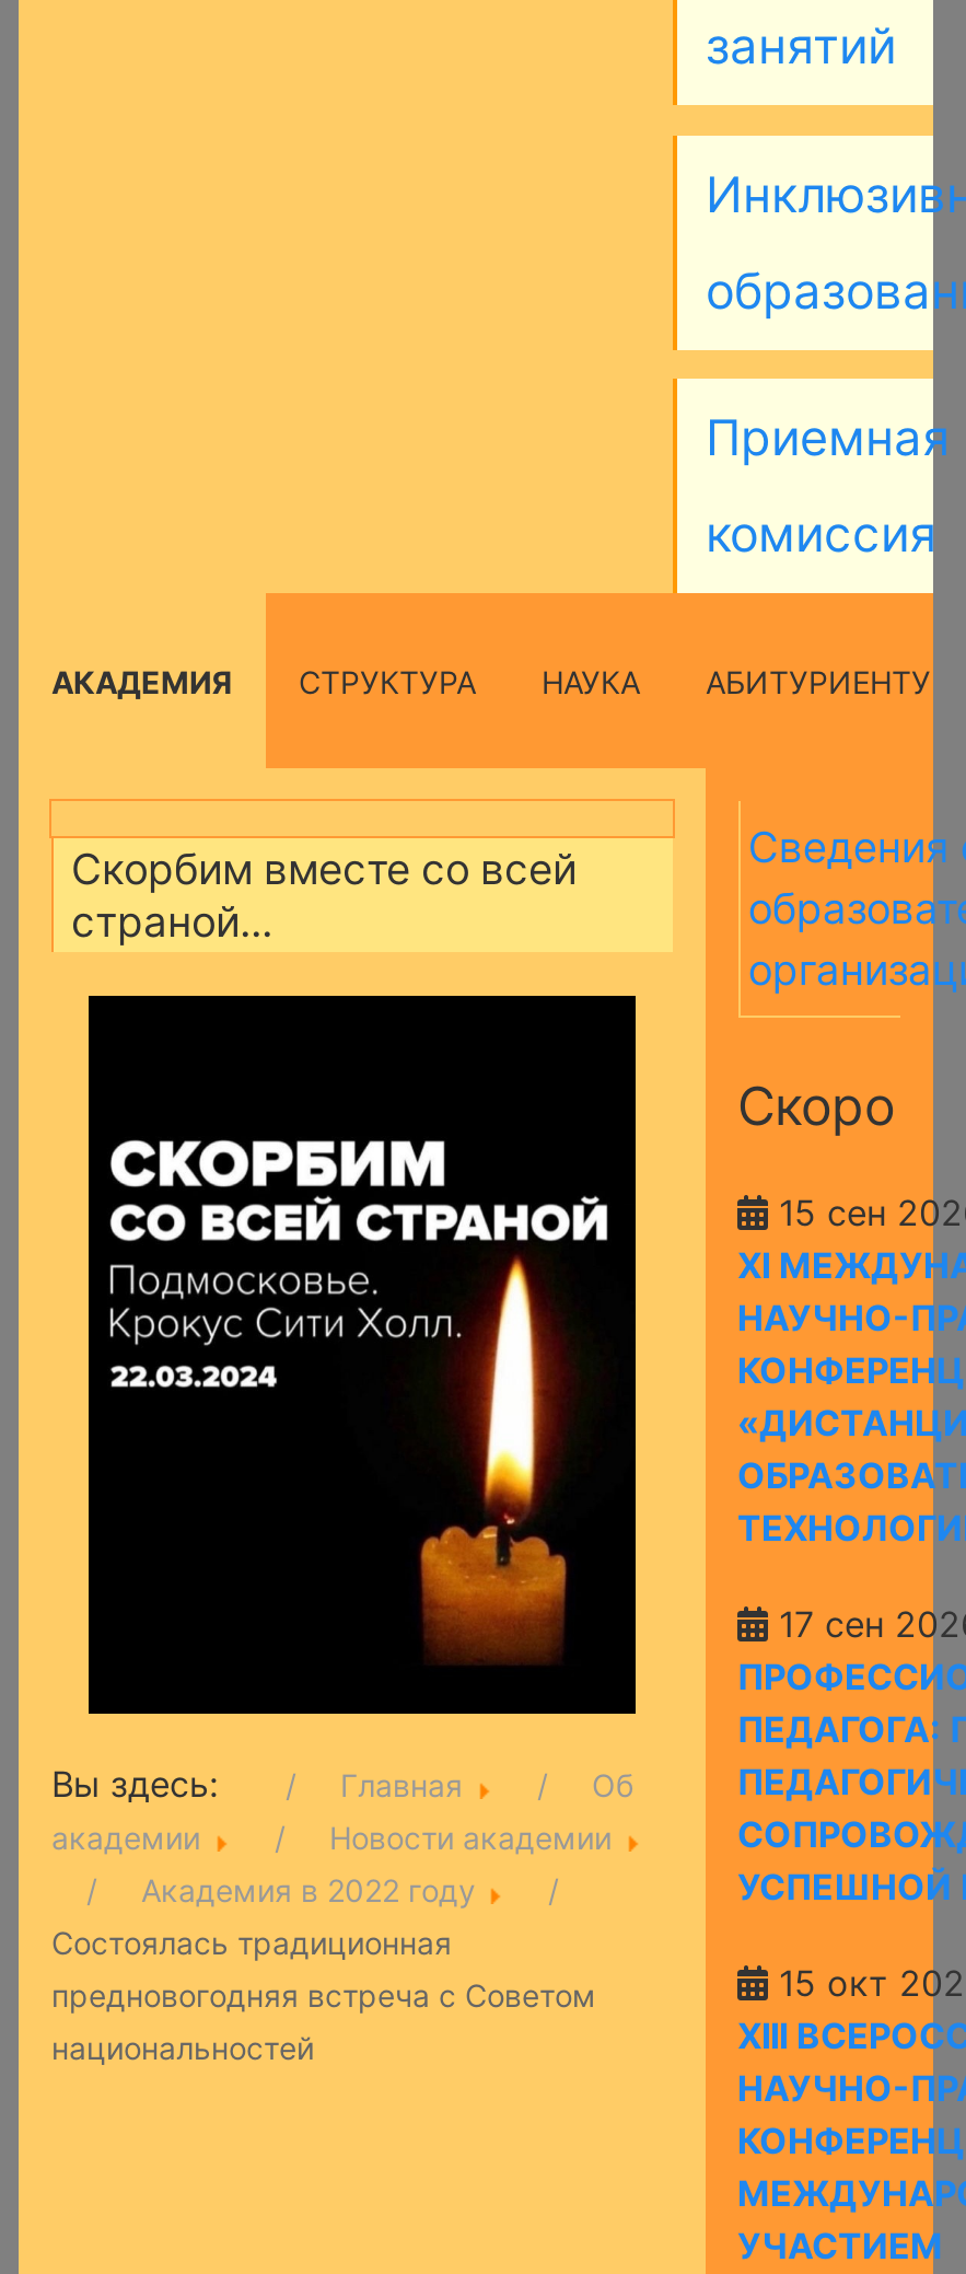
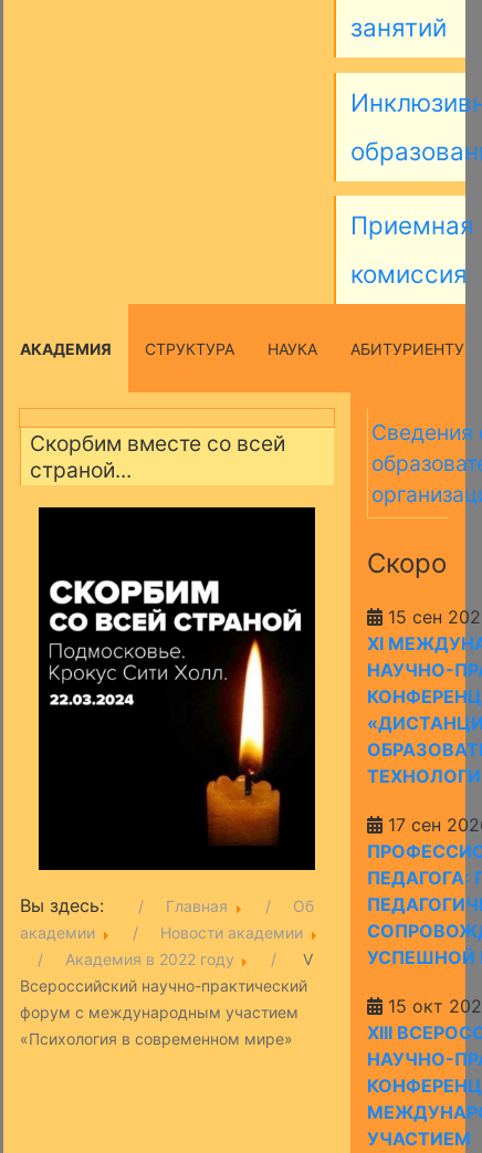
[51,1924,596,2067] Состоялась традиционная | предновогодняя встреча с Советом | национальностей -> [20,950,313,1048] V | Всероссийский научно-практический | форум с международным участием | «Психология в современном мире»

